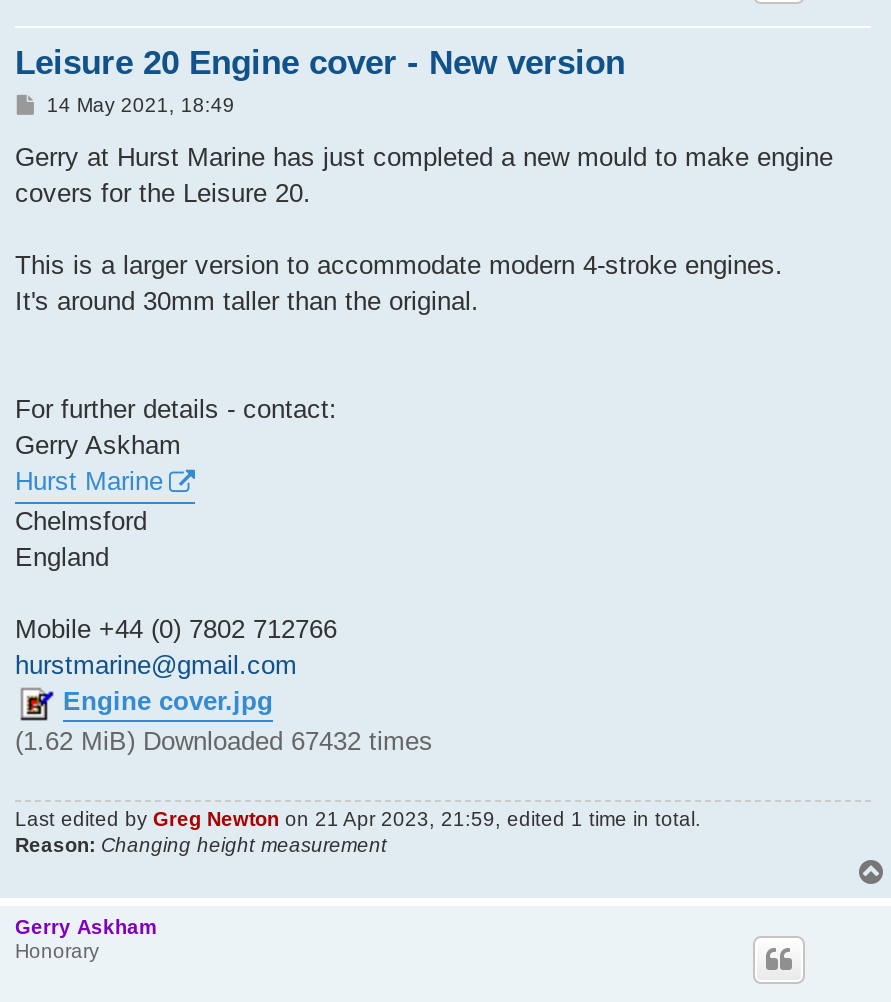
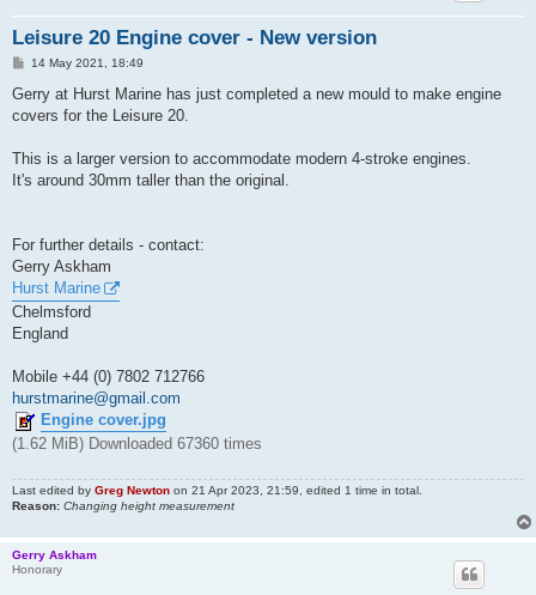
[15,725,433,755] (1.62 MiB) Downloaded 67432 times -> [12,434,262,452] (1.62 MiB) Downloaded 67360 times

